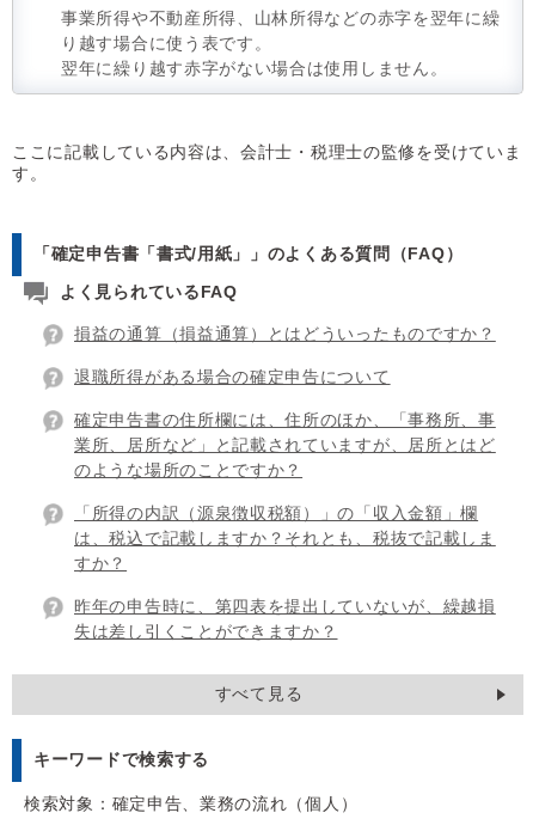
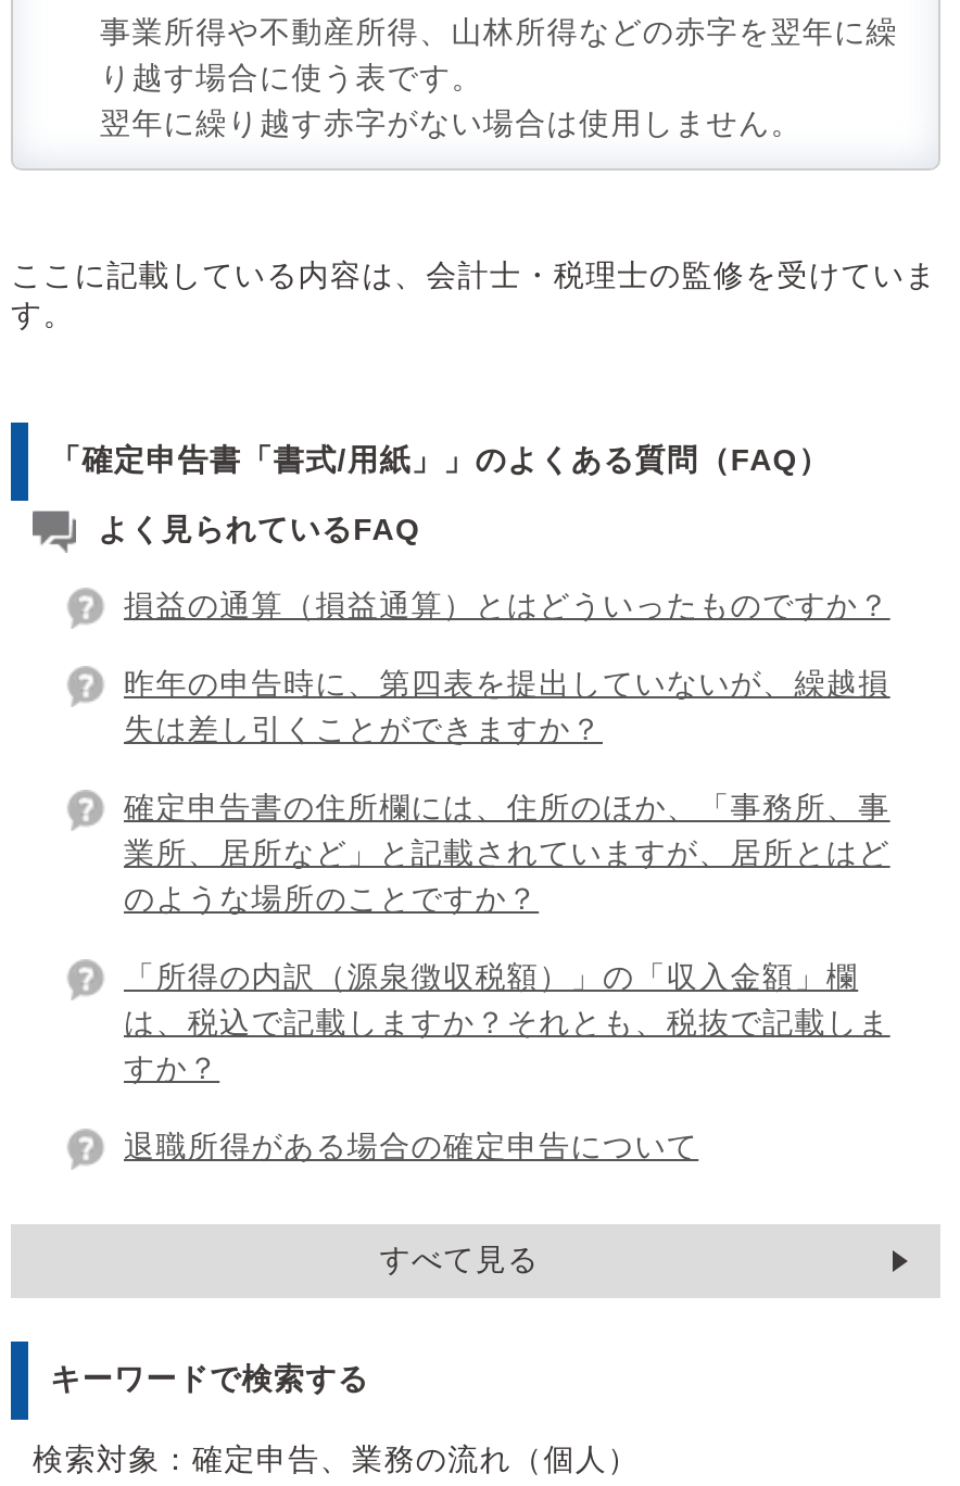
moved [74,367,390,386] -> [124,1129,698,1163]: 退職所得がある場合の確定申告について
moved [74,410,496,573] -> [124,790,890,1085]: 確定申告書の住所欄には、住所のほか、「事務所、事 | 業所、居所など」と記載されていますが、居所とはど | のような場所のことですか？ | 「所得の内訳（源泉徴収税額）」の「収入金額」欄 | は、税込で記載しますか？それとも、税抜で記載しま | すか？
moved [74,597,496,641] -> [124,666,890,746]: 昨年の申告時に、第四表を提出していないが、繰越損 | 失は差し引くことができますか？

